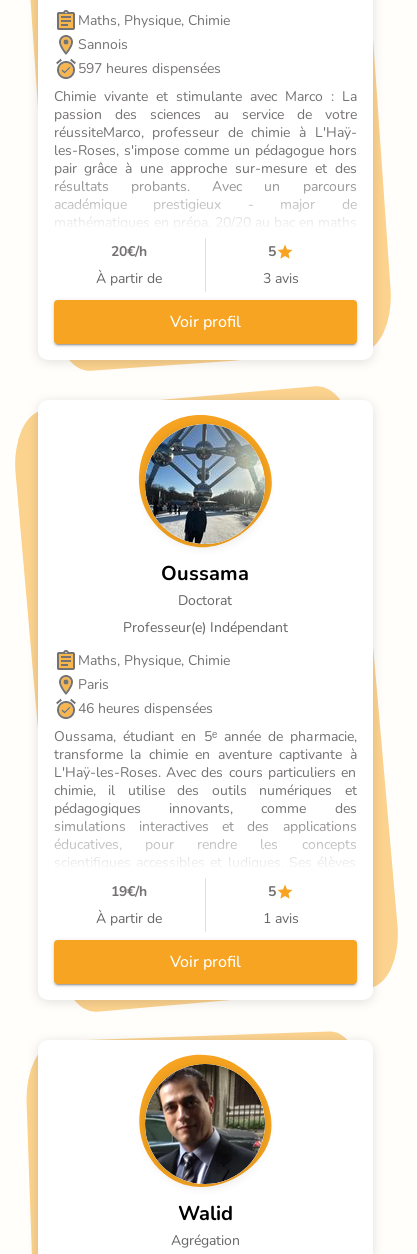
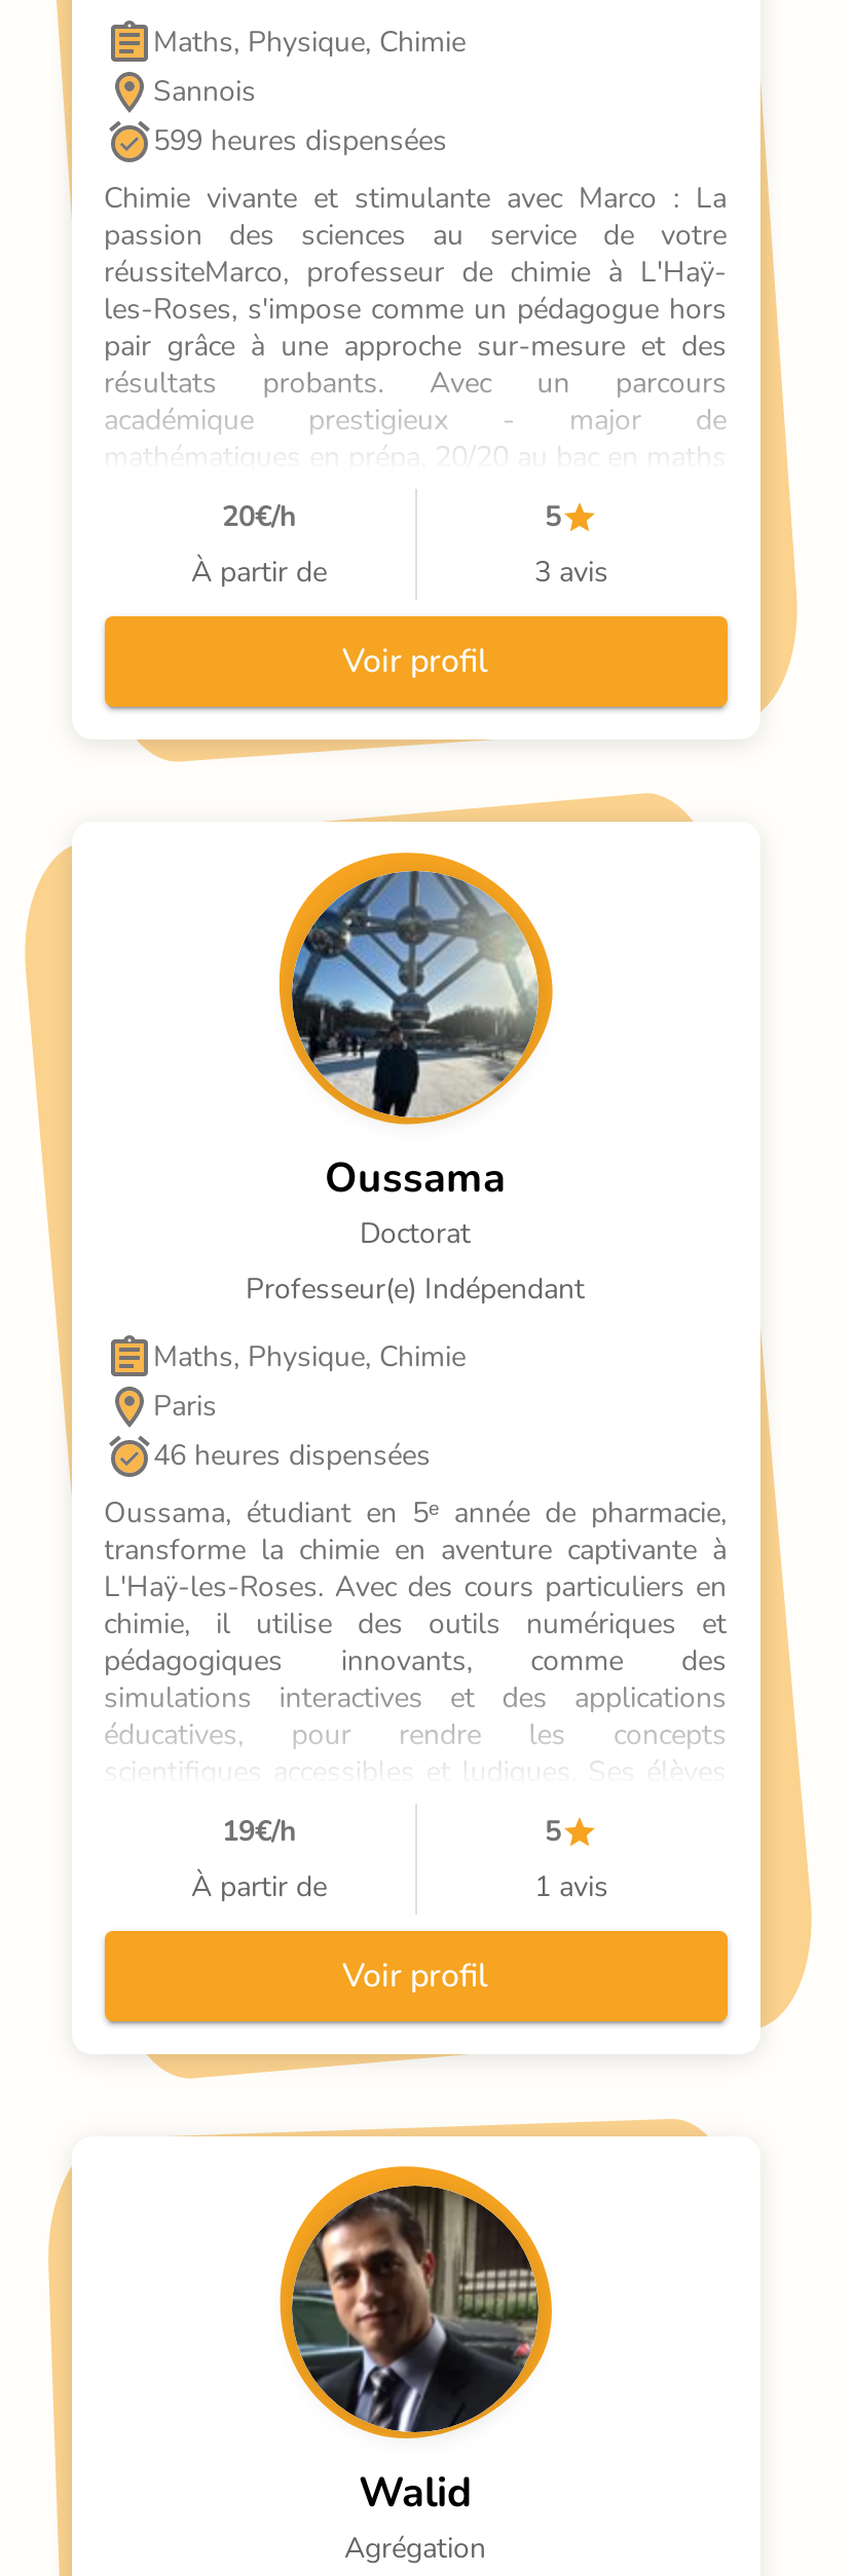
[77,59,220,78] 597 heures dispensées -> [153,121,447,160] 599 heures dispensées

